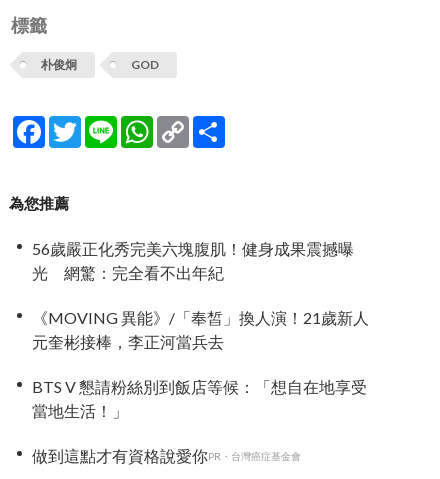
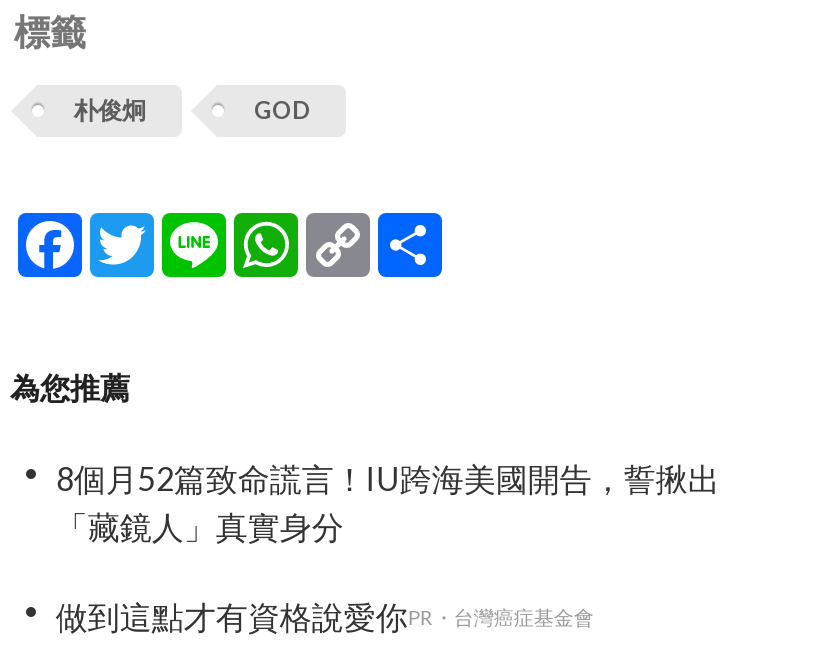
[32,239,369,420] 56歲嚴正化秀完美六塊腹肌！健身成果震撼曝 | 光 網驚：完全看不出年紀 | 《MOVING 異能》/「奉皙」換人演！21歲新人 | 元奎彬接棒，李正河當兵去 | BTS V 懇請粉絲別到飯店等候：「想自在地享受 | 當地生活！」 -> [56,460,720,546] 8個月52篇致命謊言！IU跨海美國開告，誓揪出 | 「藏鏡人」真實身分

